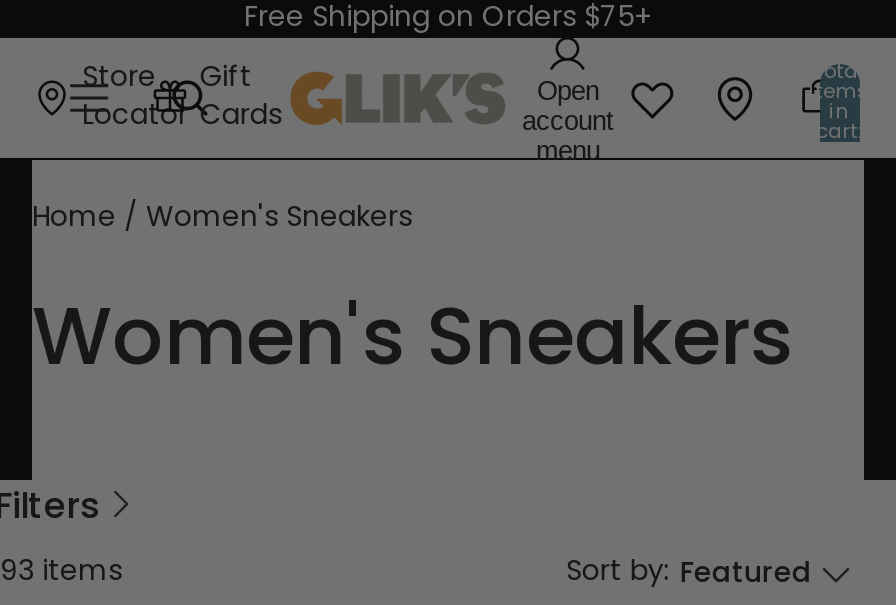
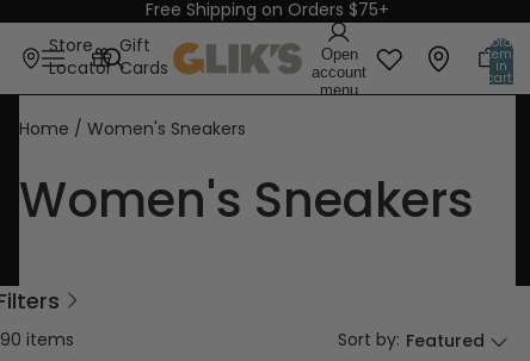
[0,551,122,597] 93 items -> [0,328,74,355] 90 items

